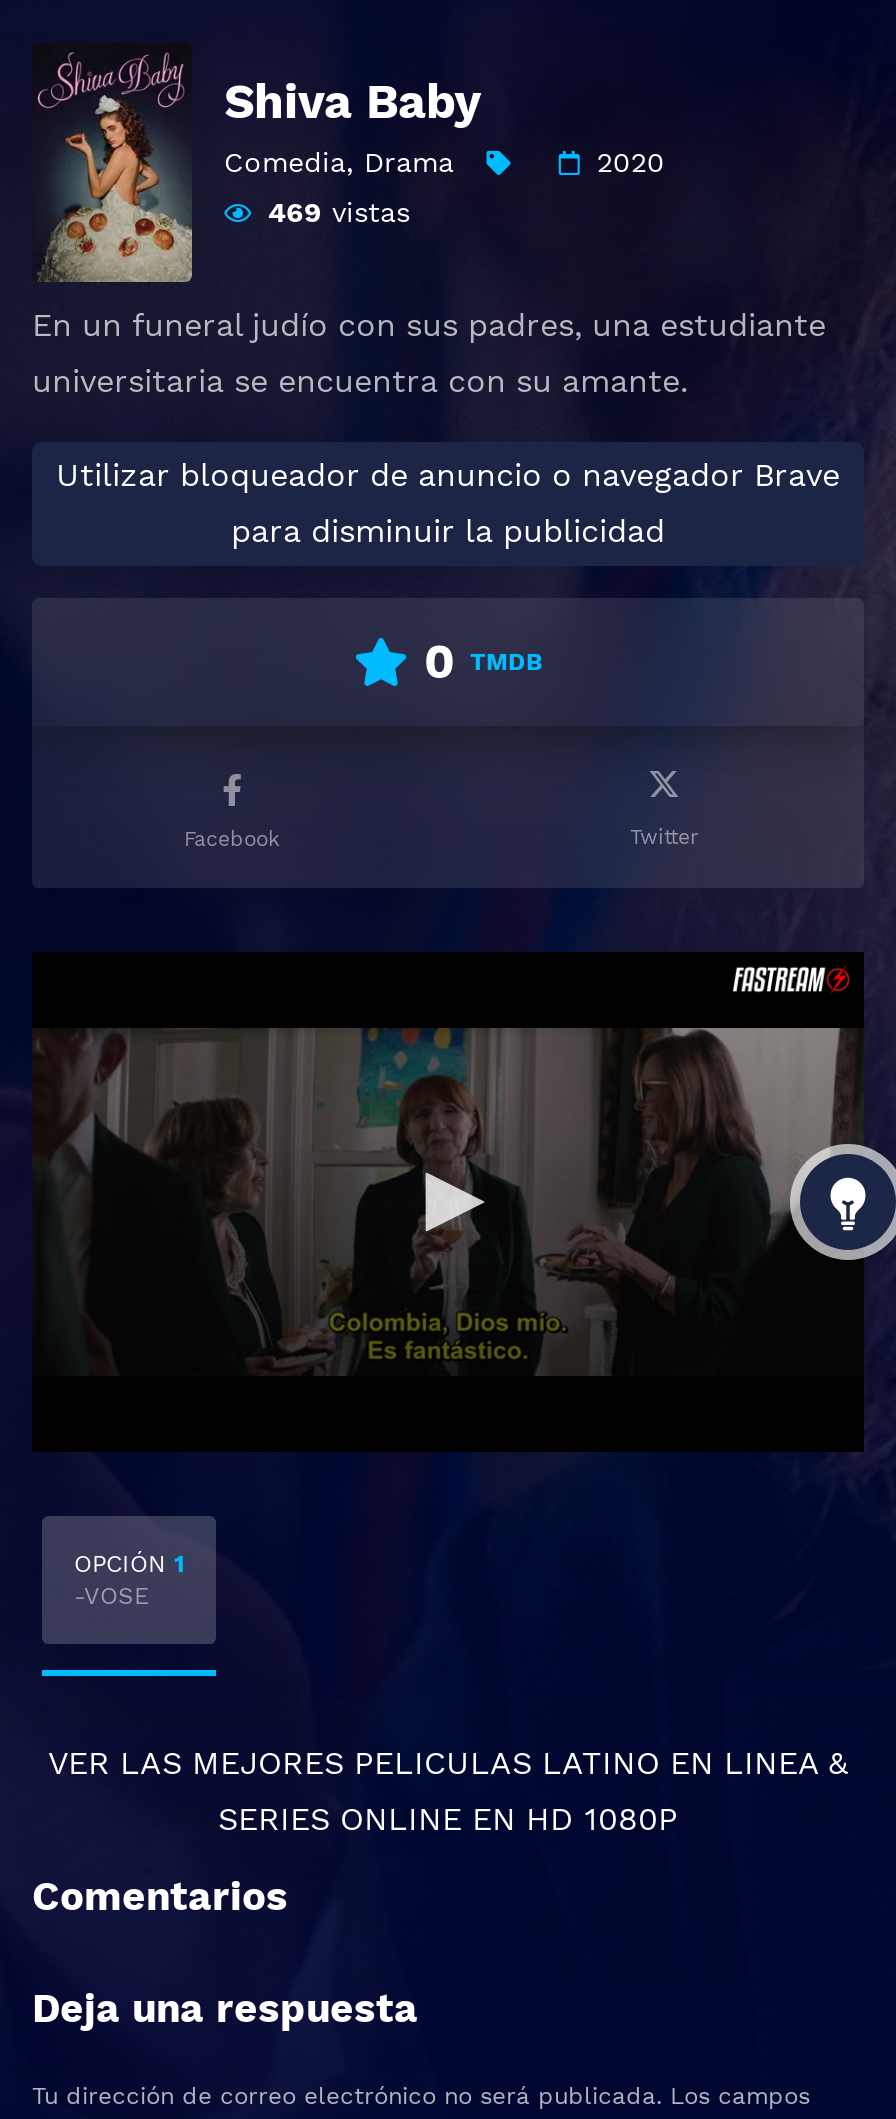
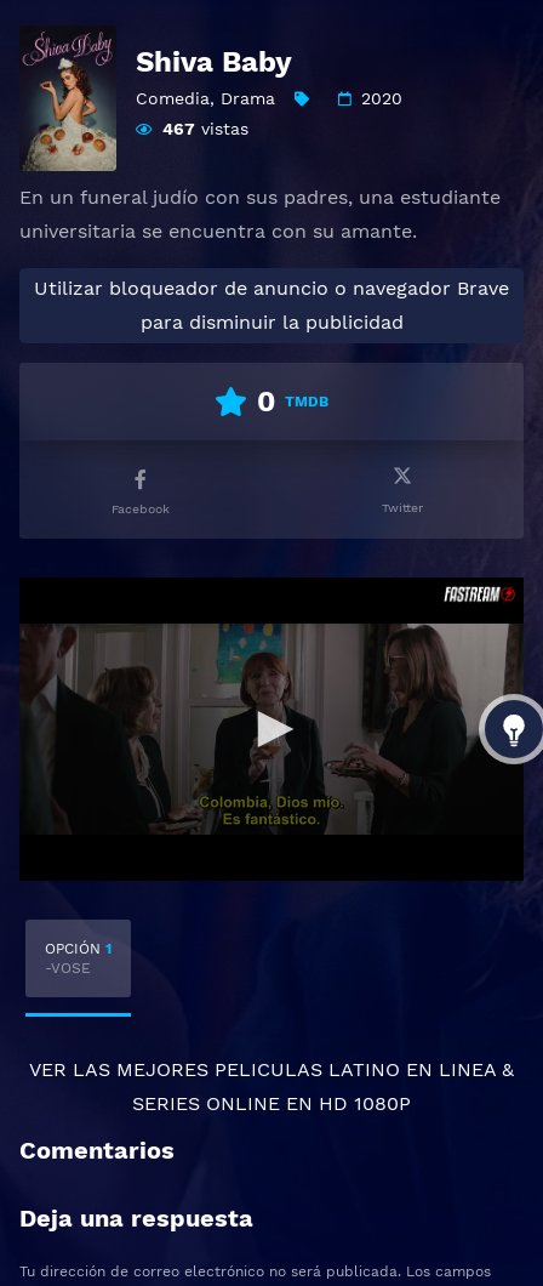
[268,196,410,228] 469 vistas -> [162,119,248,138] 467 vistas

